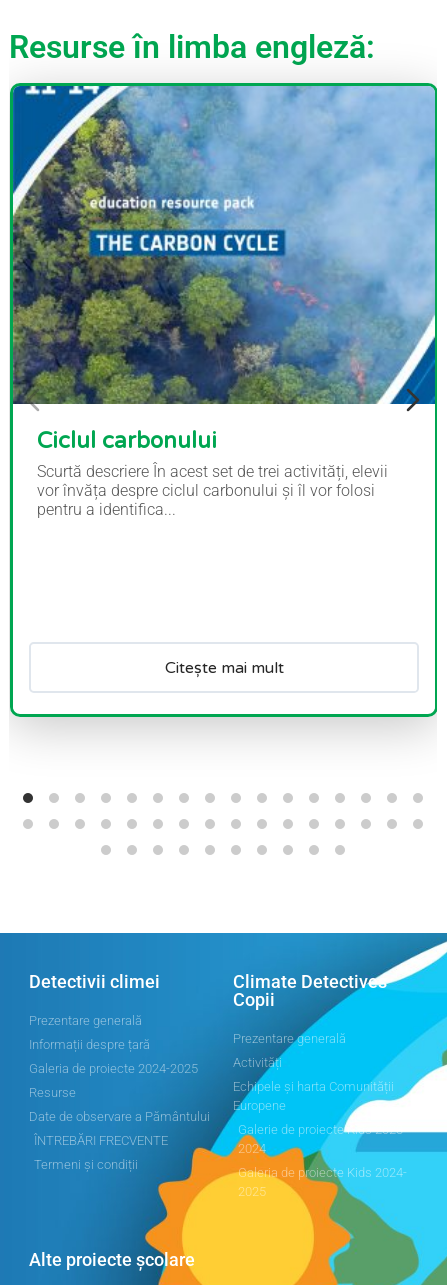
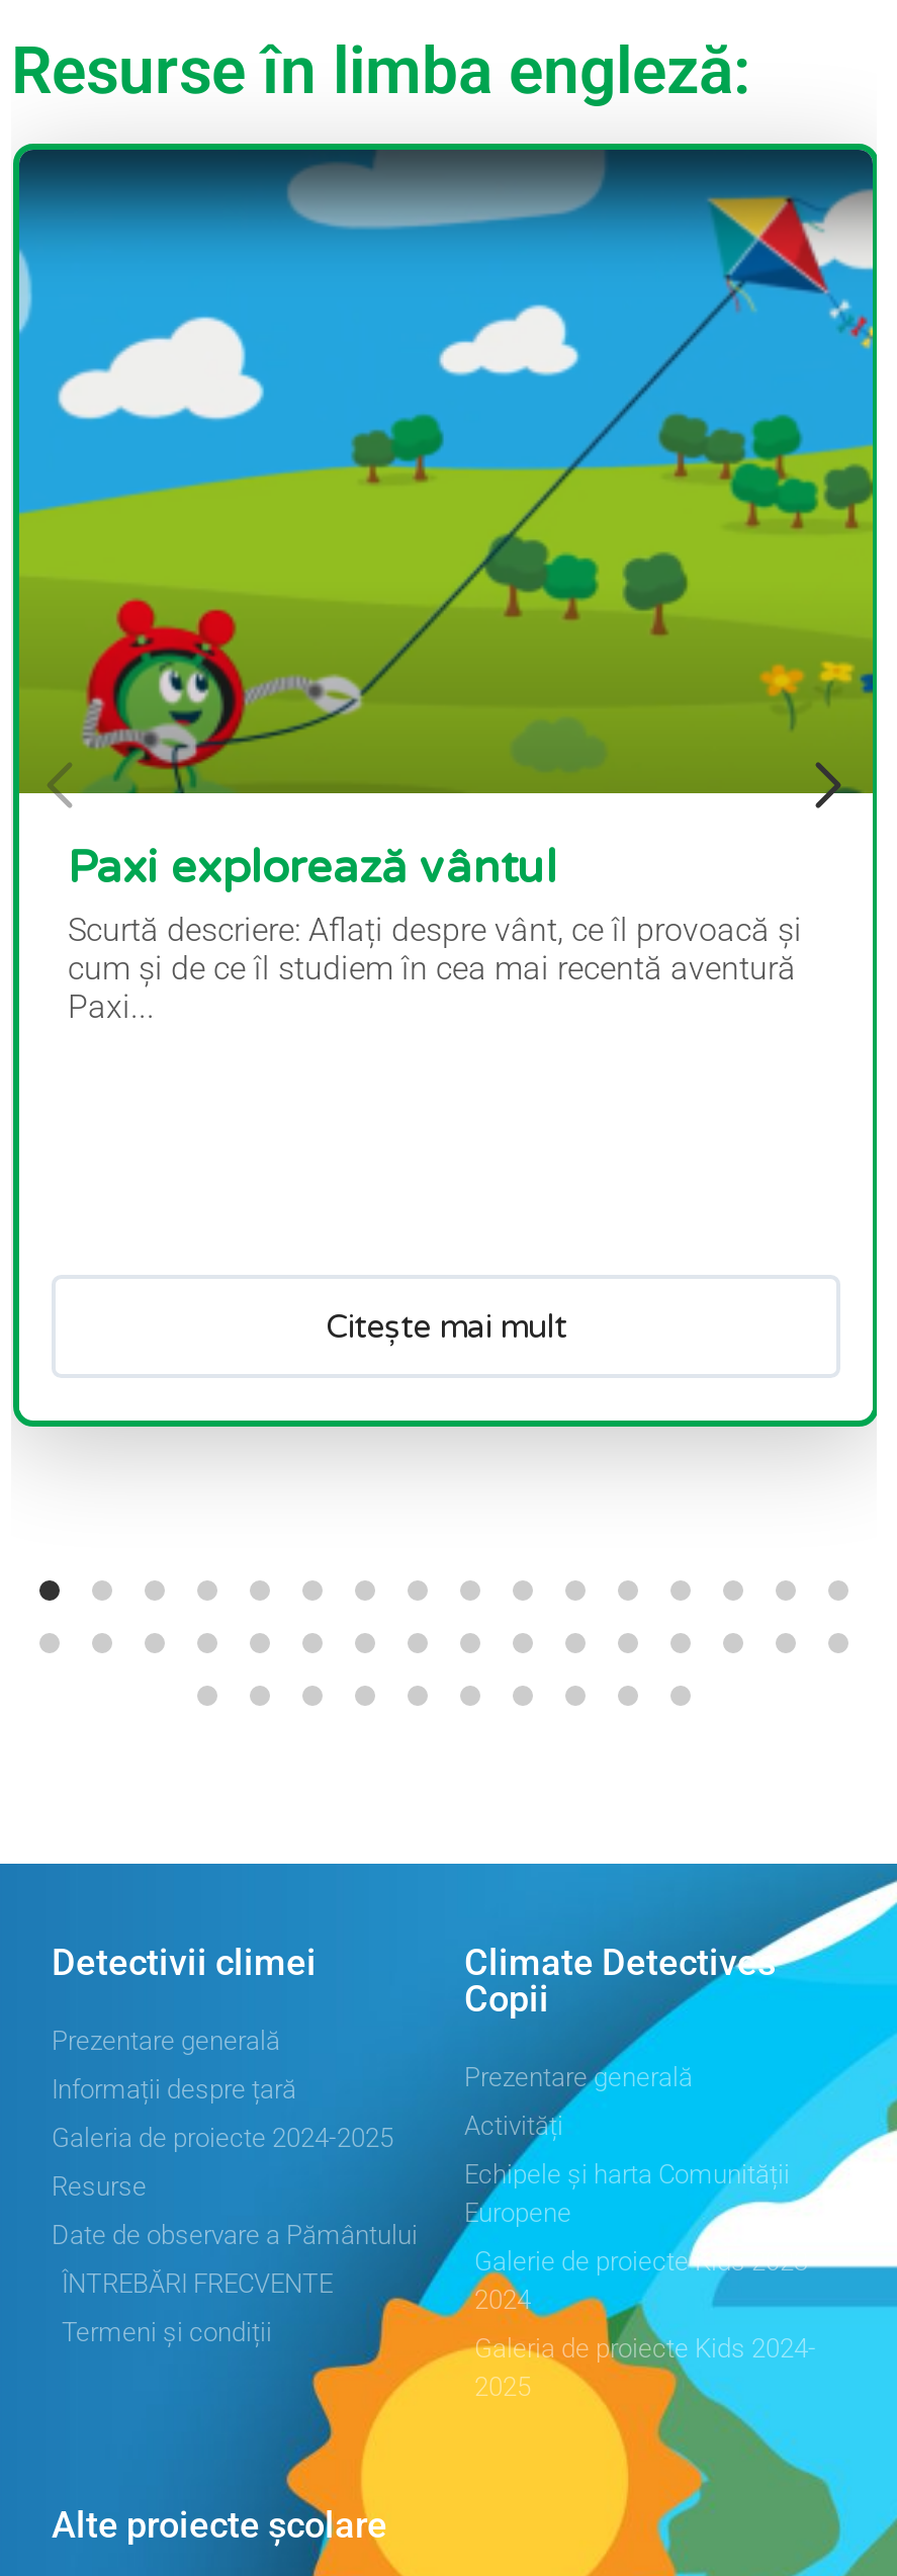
[12,85,436,518] [image] | Ciclul carbonului | Scurtă descriere În acest set de trei activități, elevii | vor învăța despre ciclul carbonului și îl vor folosi | pentru a identifica... -> [17,148,875,1025] [image] | Paxi explorează vântul | Scurtă descriere: Aflați despre vânt, ce îl provoacă și | cum și de ce îl studiem în cea mai recentă aventură | Paxi...

